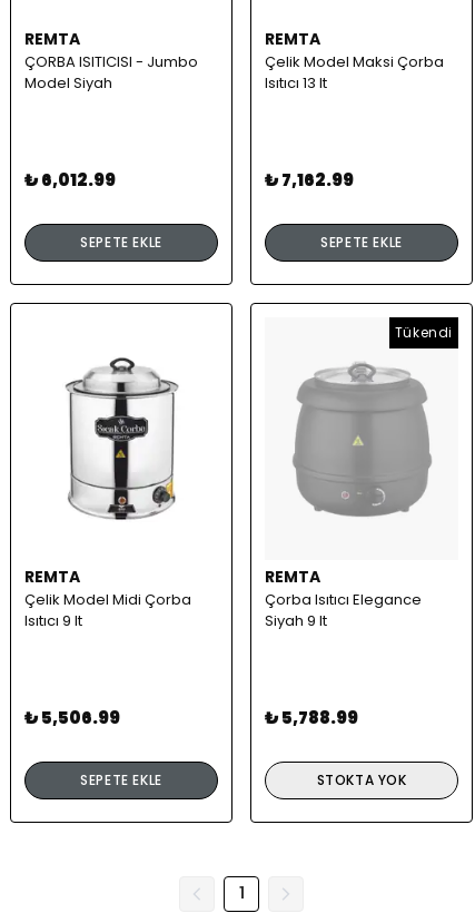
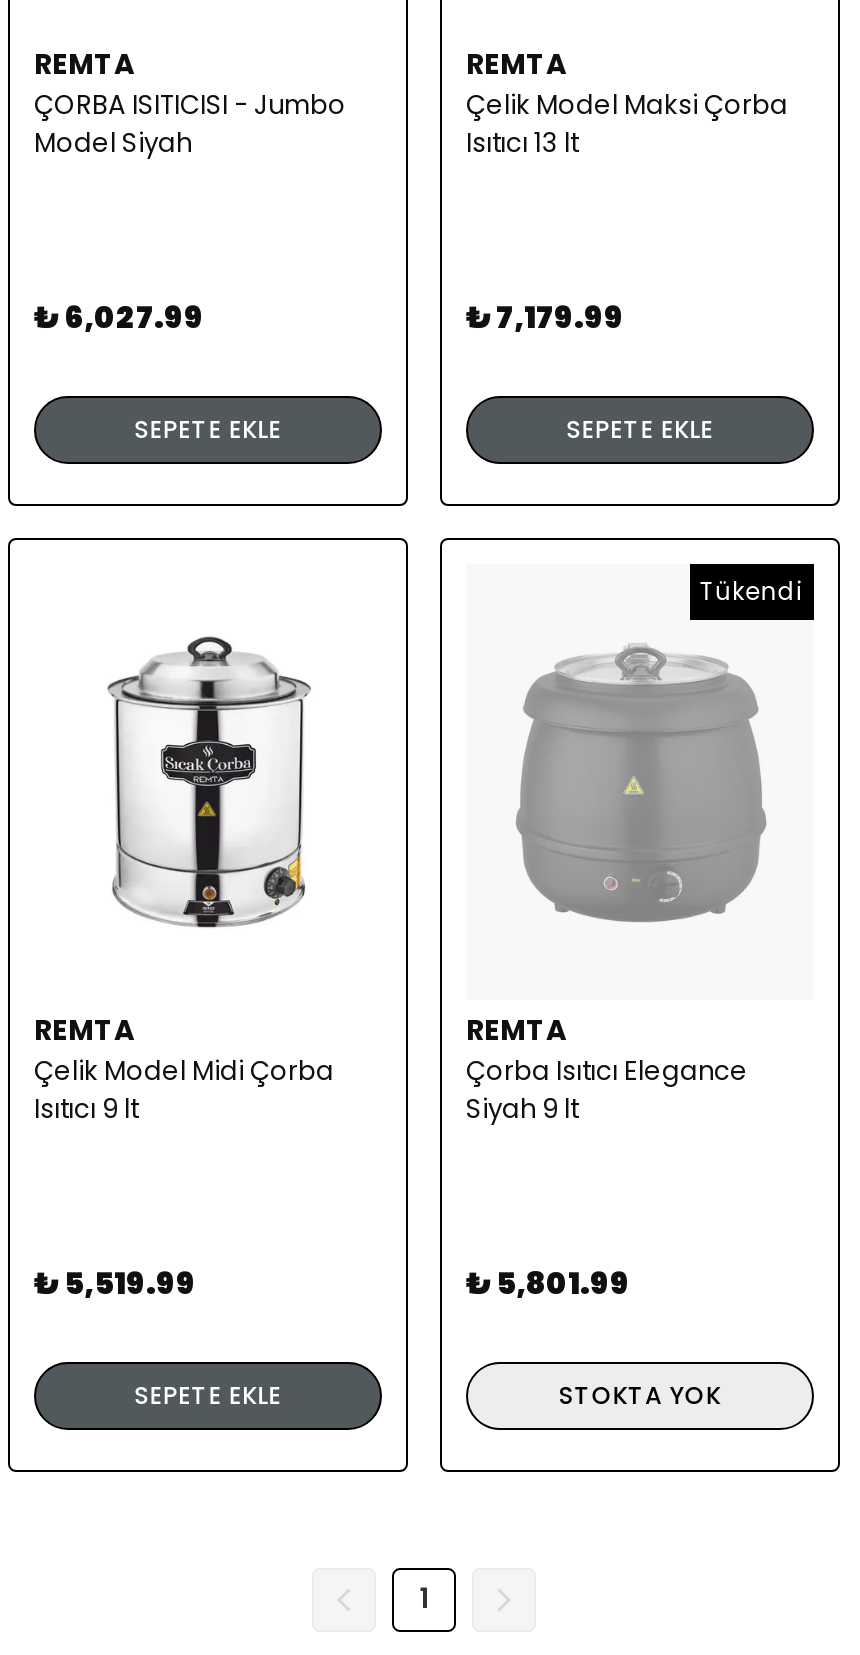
[24,169,116,192] ₺ 6,012.99 -> [34,297,204,339] ₺ 6,027.99
[265,169,354,192] ₺ 7,162.99 -> [466,297,624,339] ₺ 7,179.99
[24,706,120,729] ₺ 5,506.99 -> [34,1262,196,1304] ₺ 5,519.99
[265,706,358,729] ₺ 5,788.99 -> [466,1262,630,1304] ₺ 5,801.99

